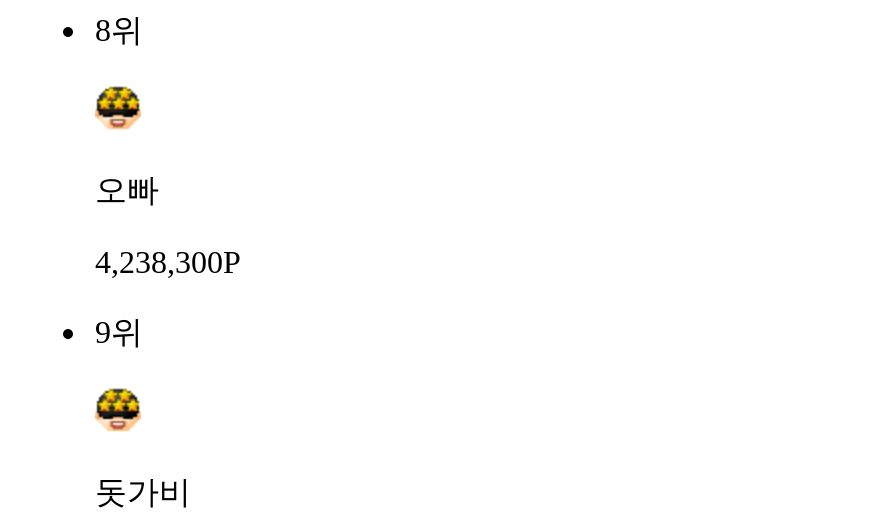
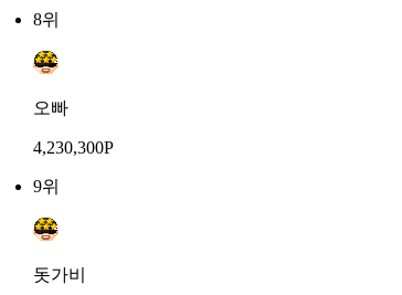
[95,246,241,280] 4,238,300P -> [33,139,114,157] 4,230,300P

